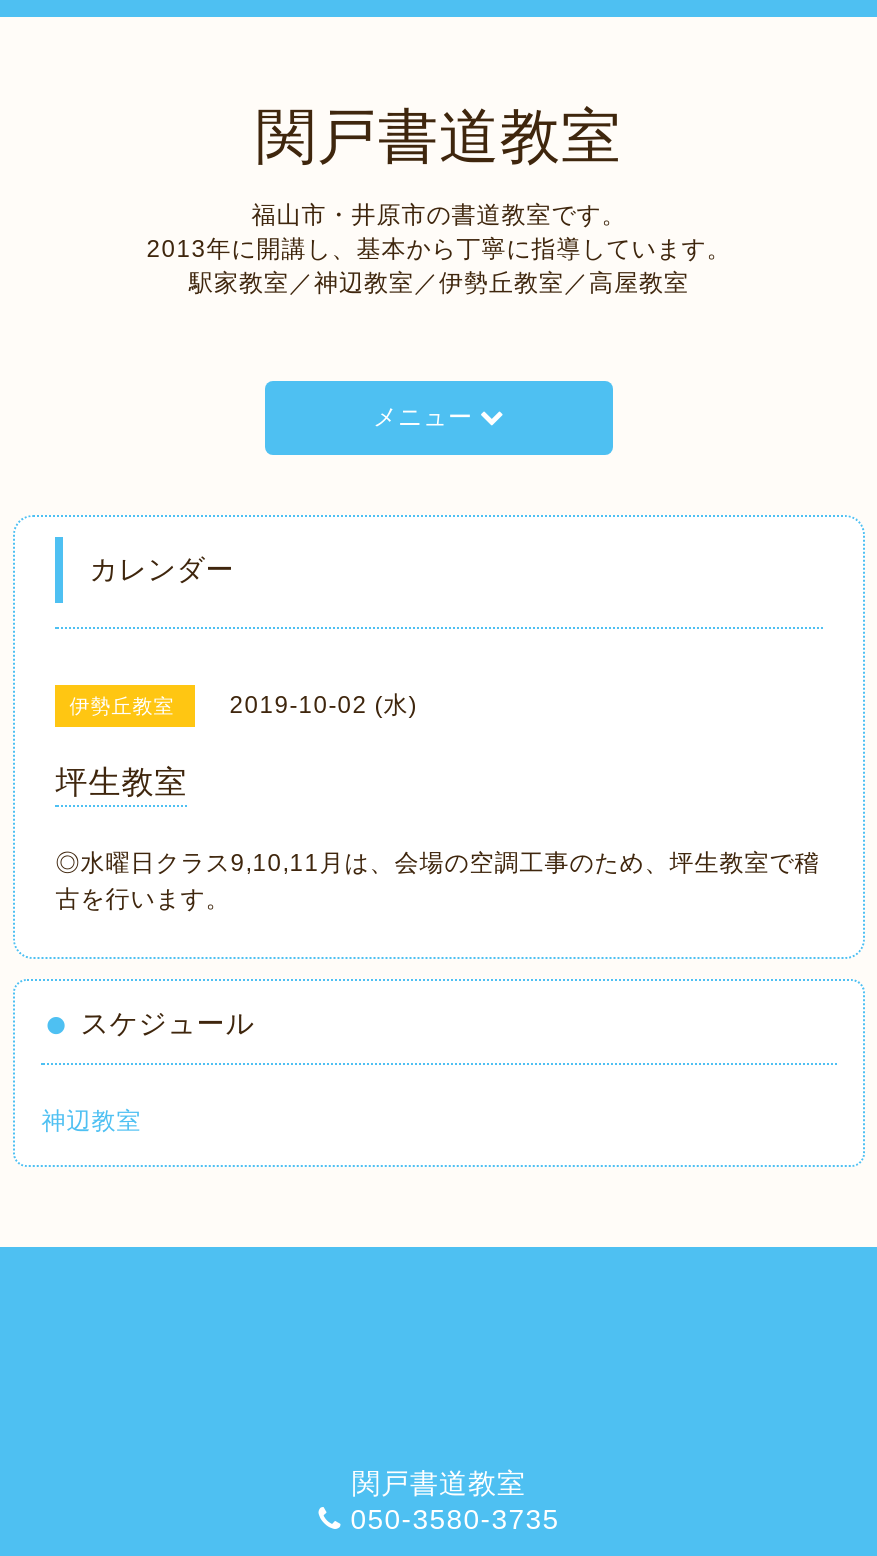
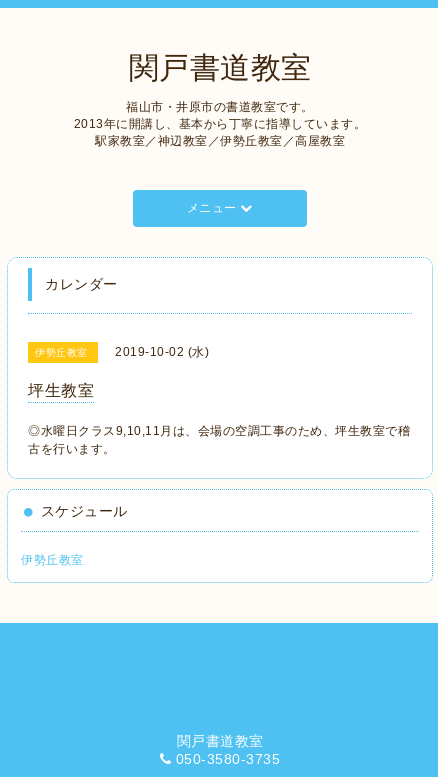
[41,1107,141,1135] 神辺教室 -> [21,553,84,567] 伊勢丘教室

